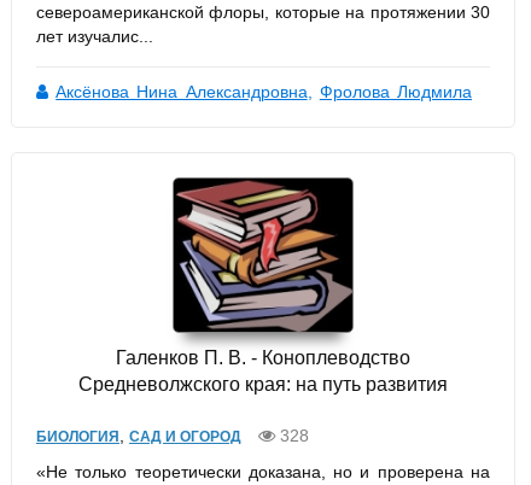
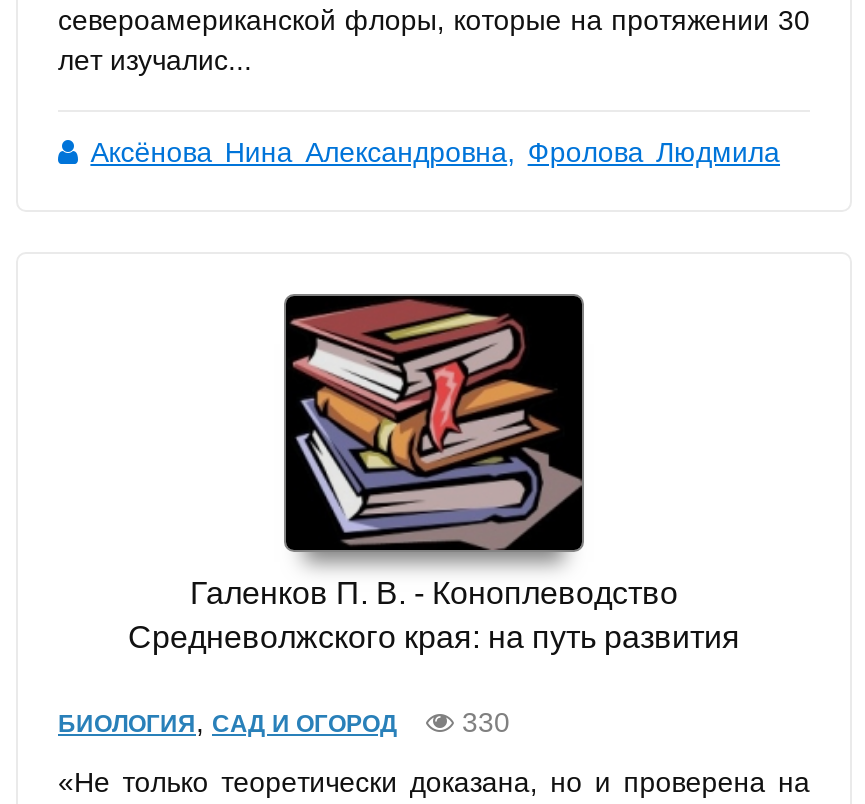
[36,426,309,446] БИОЛОГИЯ, САД И ОГОРОД 328 -> [58,707,510,739] БИОЛОГИЯ, САД И ОГОРОД 330

